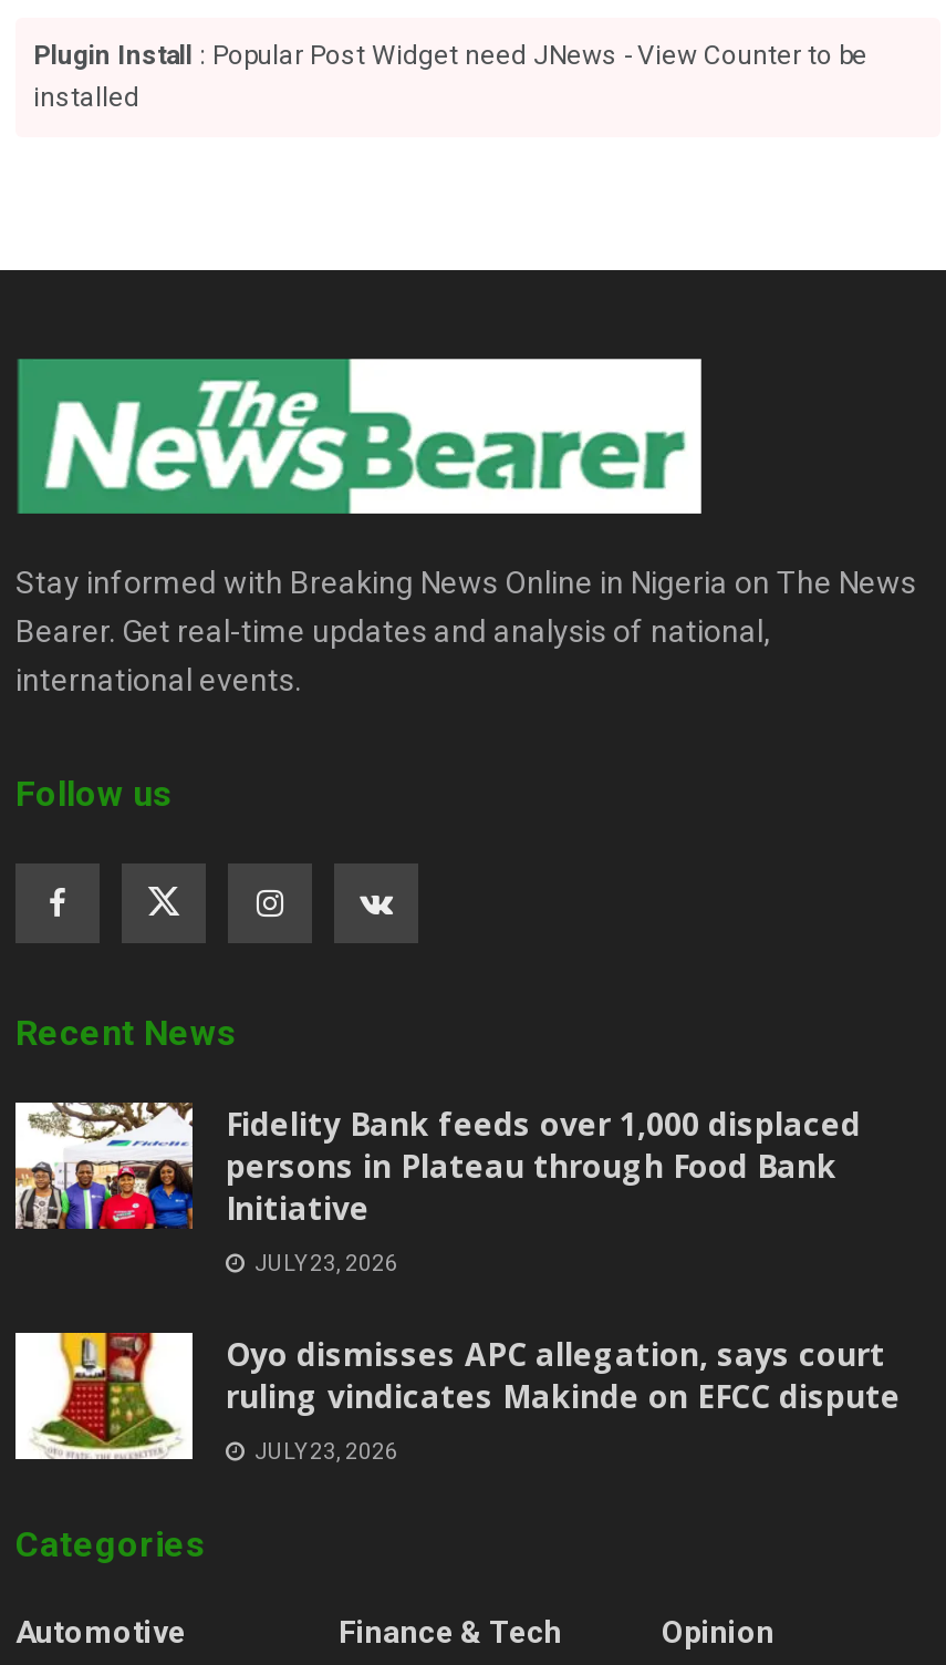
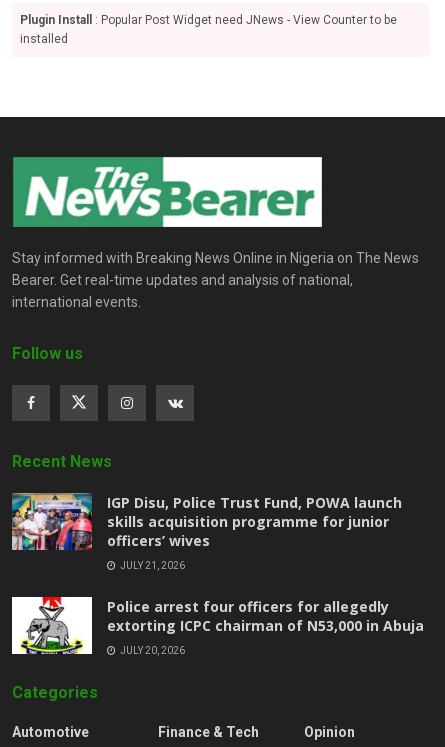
[13,1100,861,1231] [image] | Fidelity Bank feeds over 1,000 displaced | persons in Plateau through Food Bank | Initiative -> [11,492,402,551] [image] | IGP Disu, Police Trust Fund, POWA launch | skills acquisition programme for junior | officers’ wives
[250,1250,398,1274] JULY 23, 2026 -> [118,559,185,570] JULY 21, 2026
[35,1331,901,1461] [image] | Oyo dismisses APC allegation, says court | ruling vindicates Makinde on EFCC dispute -> [20,596,428,655] [image] | Police arrest four officers for allegedly | extorting ICPC chairman of N53,000 in Abuja
[250,1438,398,1462] JULY 23, 2026 -> [118,644,185,655] JULY 20, 2026

